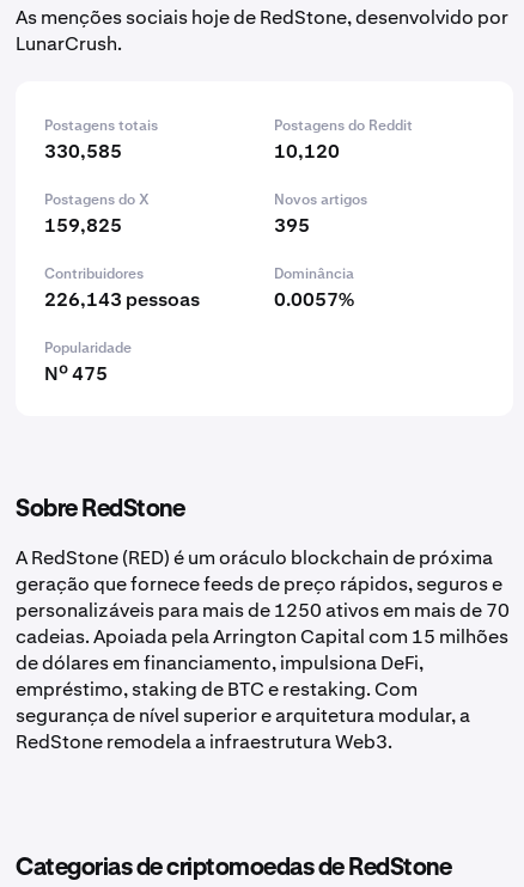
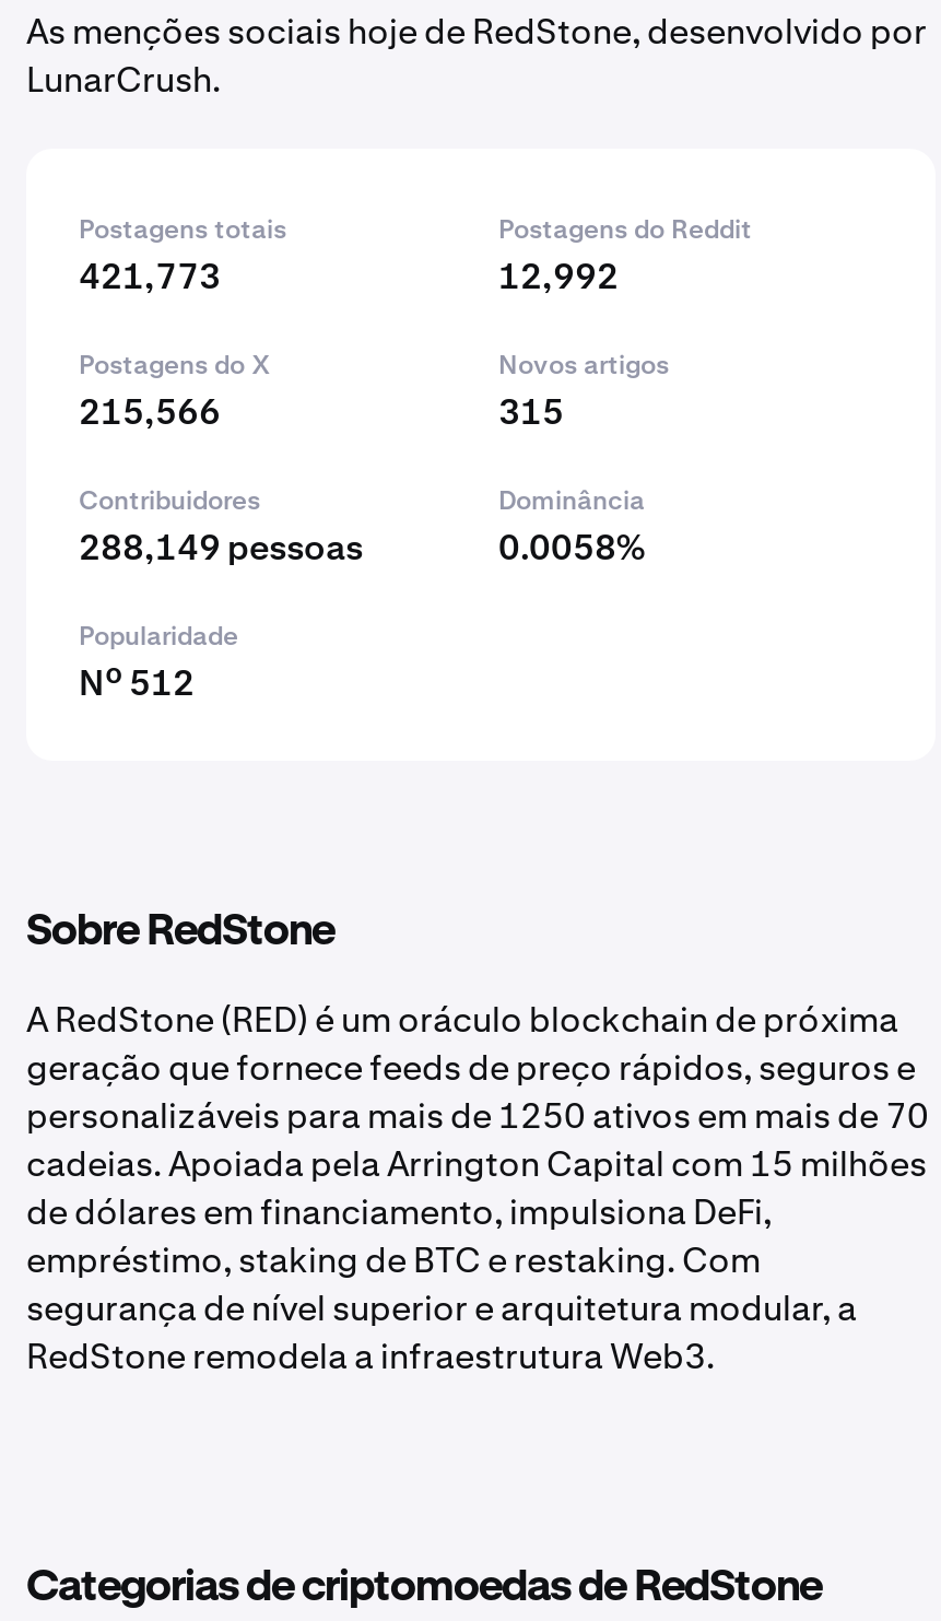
[44,139,122,164] 330,585 -> [79,254,221,299] 421,773
[274,139,340,164] 10,120 -> [498,254,619,299] 12,992
[44,213,122,238] 159,825 -> [79,389,221,435] 215,566
[274,213,310,238] 395 -> [498,389,564,435] 315
[44,287,200,312] 226,143 pessoas -> [79,525,363,571] 288,149 pessoas
[274,287,354,312] 0.0057% -> [498,525,645,571] 0.0058%
[44,361,108,386] Nº 475 -> [79,660,195,706] Nº 512

